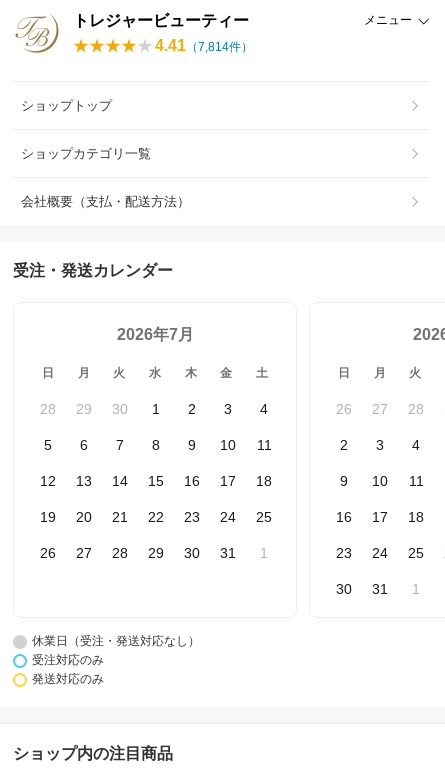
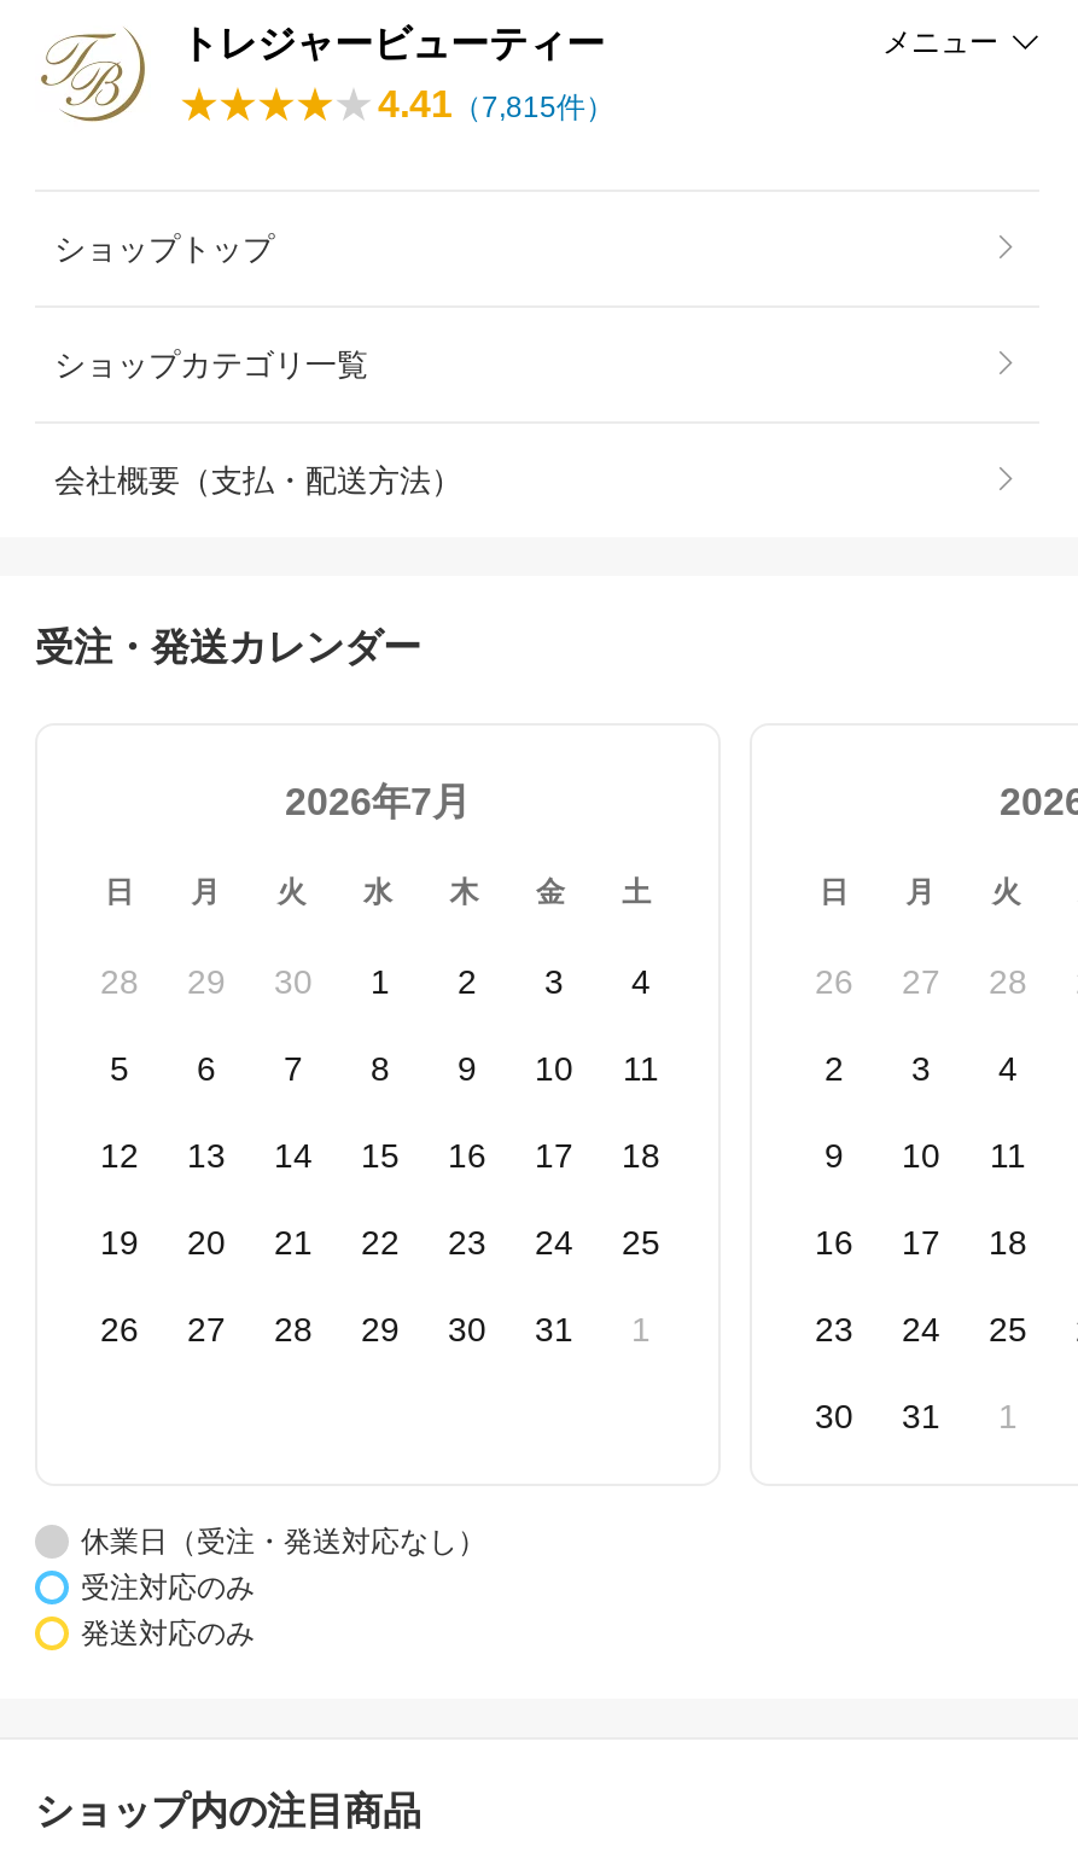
[155,37,253,54] 4.41（7,814件） -> [378,83,614,124] 4.41（7,815件）

